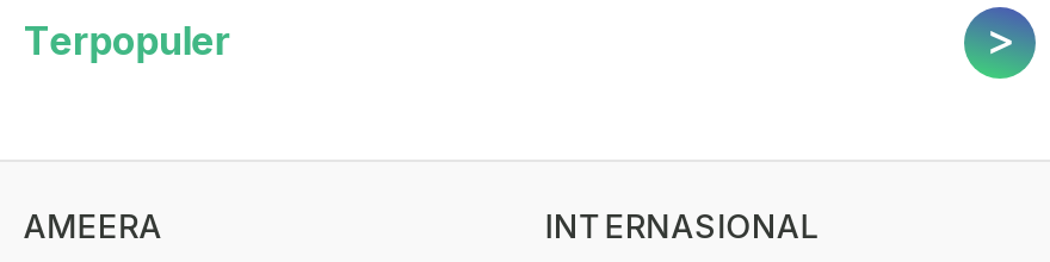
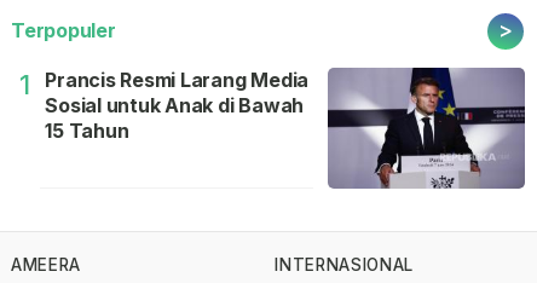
none -> [20,67,526,190] [image] | 1 | Prancis Resmi Larang Media | Sosial untuk Anak di Bawah | 15 Tahun

